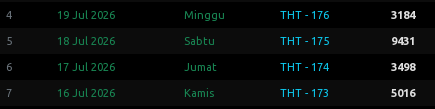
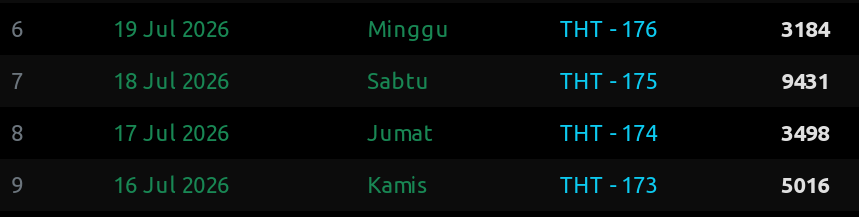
[6,9,12,21] 4 -> [11,17,23,41] 6
[6,35,12,47] 5 -> [11,69,23,93] 7
[6,61,12,73] 6 -> [11,121,23,145] 8
[6,87,12,99] 7 -> [11,173,23,197] 9

